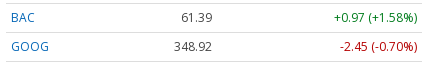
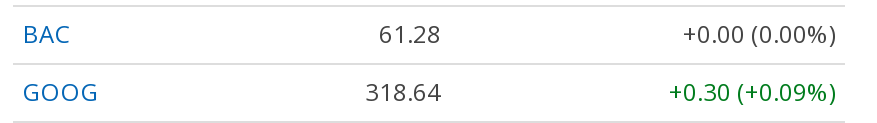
[181,9,212,26] 61.39 -> [379,17,441,51] 61.28
[334,9,417,26] +0.97 (+1.58%) -> [683,17,835,51] +0.00 (0.00%)
[174,38,212,55] 348.92 -> [365,75,441,109] 318.64
[340,38,417,55] -2.45 (-0.70%) -> [669,75,835,109] +0.30 (+0.09%)

